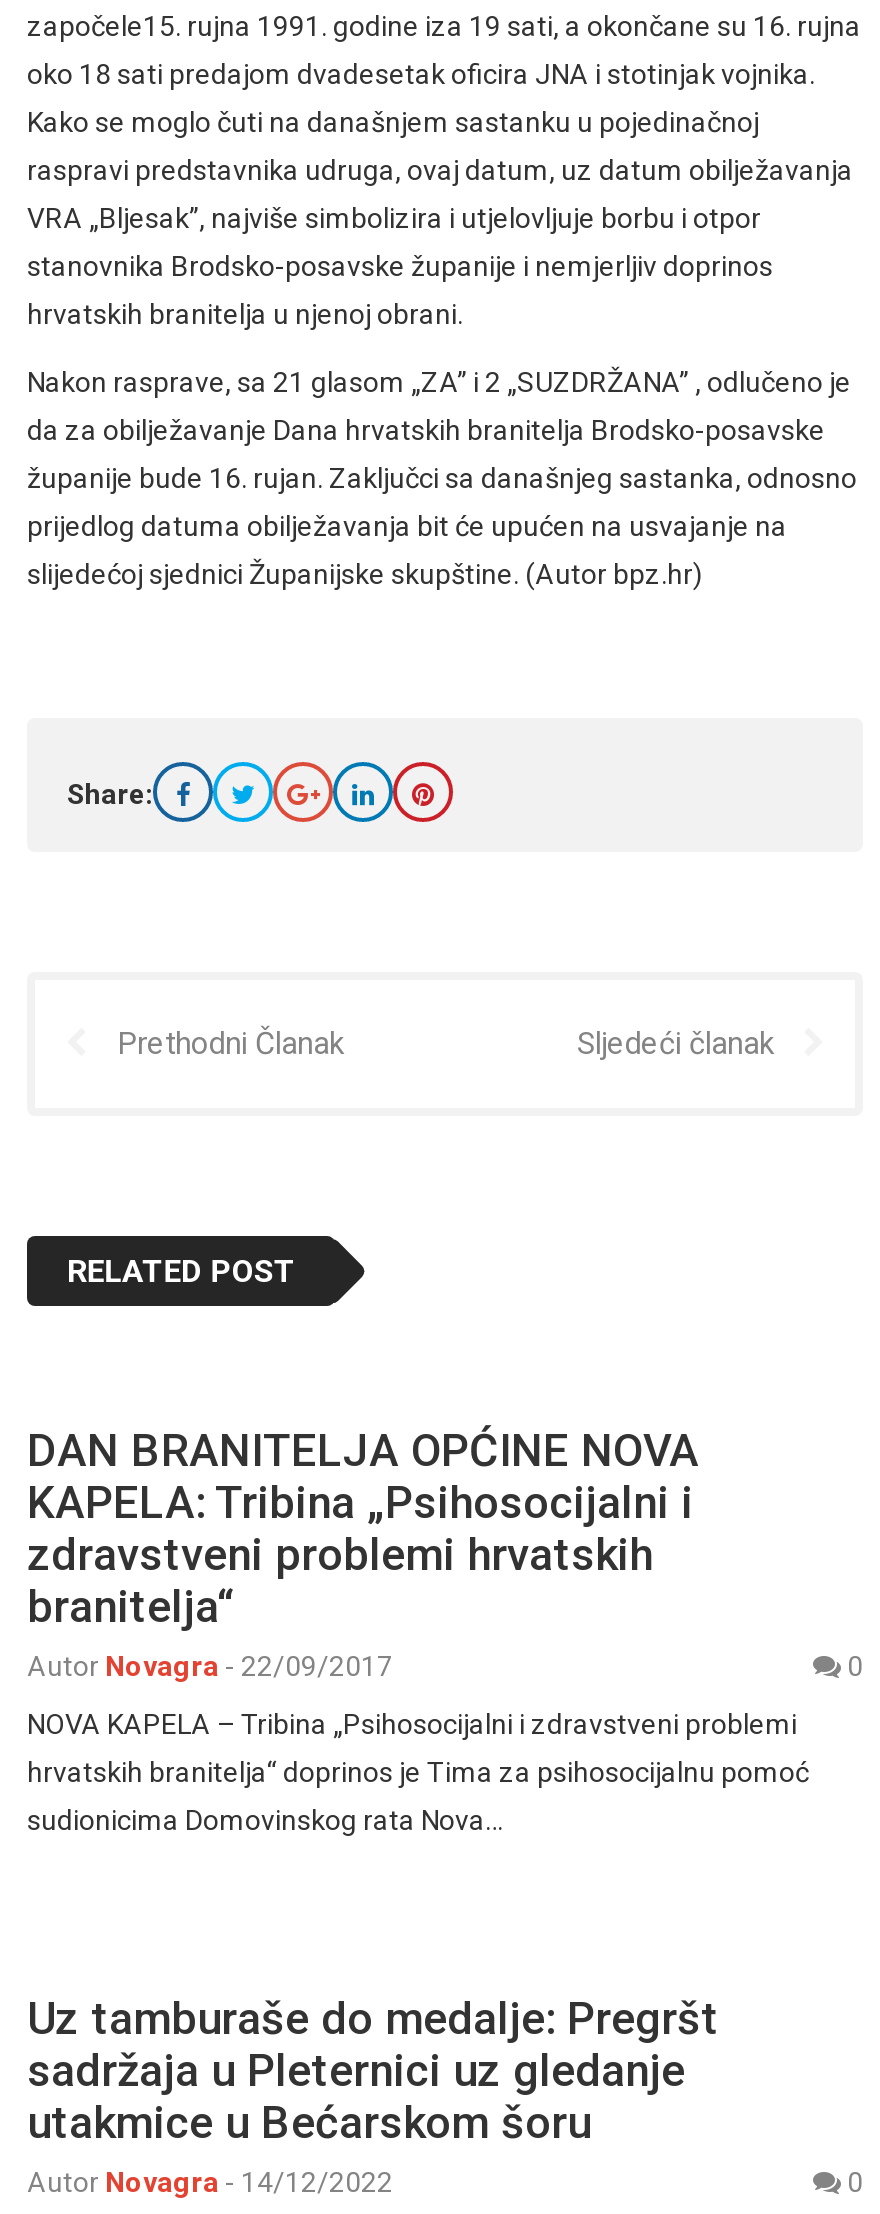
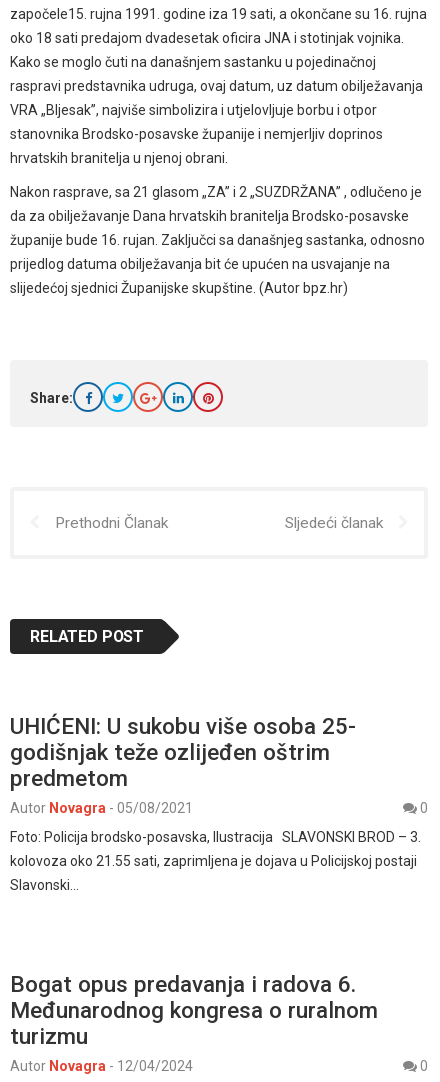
[27,1423,699,1681] DAN BRANITELJA OPĆINE NOVA | KAPELA: Tribina „Psihosocijalni i | zdravstveni problemi hrvatskih | branitelja“ | Autor Novagra - 22/09/2017 -> [10,713,356,816] UHIĆENI: U sukobu više osoba 25- | godišnjak teže ozlijeđen oštrim | predmetom | Autor Novagra - 05/08/2021
[27,1707,797,1739] NOVA KAPELA – Tribina „Psihosocijalni i zdravstveni problemi -> [10,829,421,845] Foto: Policija brodsko-posavska, Ilustracija SLAVONSKI BROD – 3.
[27,1755,809,1787] hrvatskih branitelja“ doprinos je Tima za psihosocijalnu pomoć -> [10,853,417,869] kolovoza oko 21.55 sati, zaprimljena je dojava u Policijskoj postaji
[27,1803,503,1835] sudionicima Domovinskog rata Nova… -> [10,877,79,893] Slavonski…
[27,1991,719,2197] Uz tamburaše do medalje: Pregršt | sadržaja u Pleternici uz gledanje | utakmice u Bećarskom šoru | Autor Novagra - 14/12/2022 -> [10,971,378,1074] Bogat opus predavanja i radova 6. | Međunarodnog kongresa o ruralnom | turizmu | Autor Novagra - 12/04/2024

